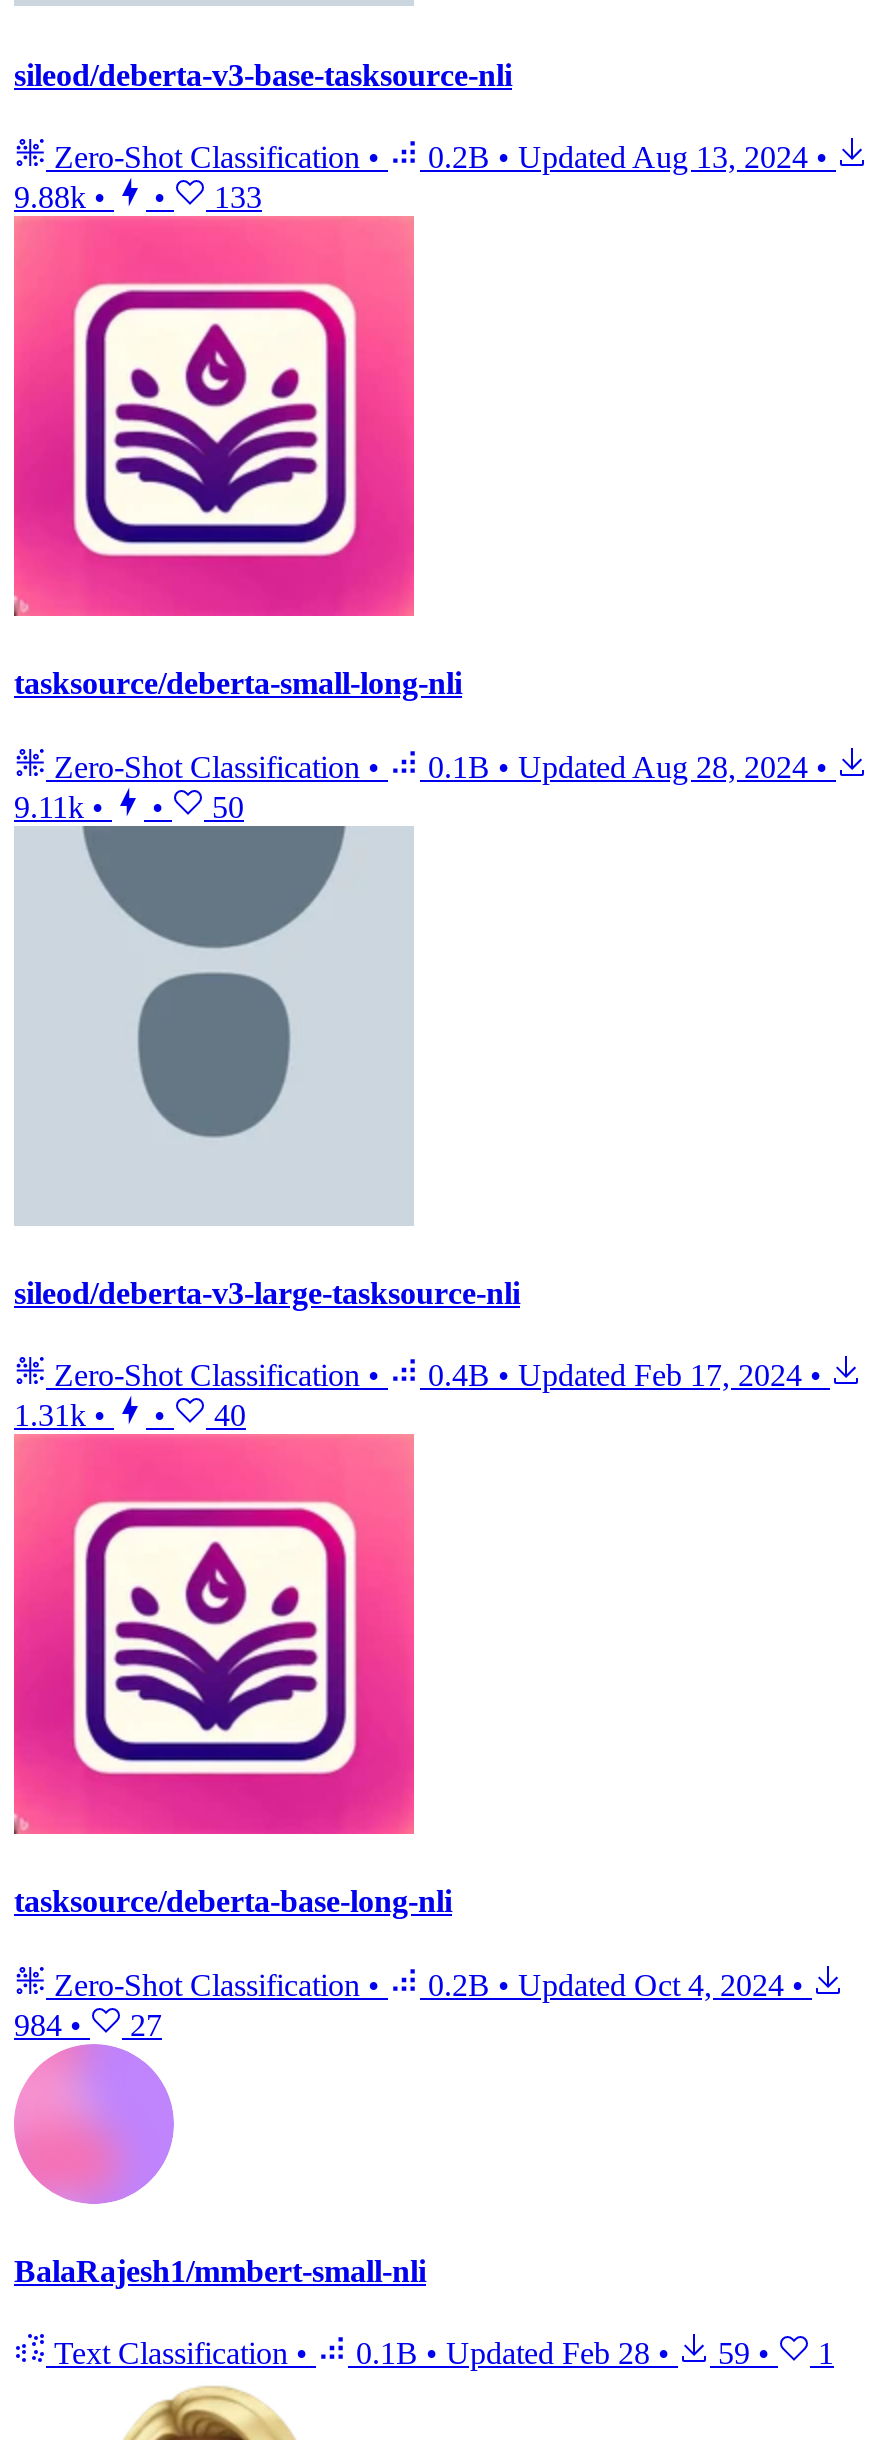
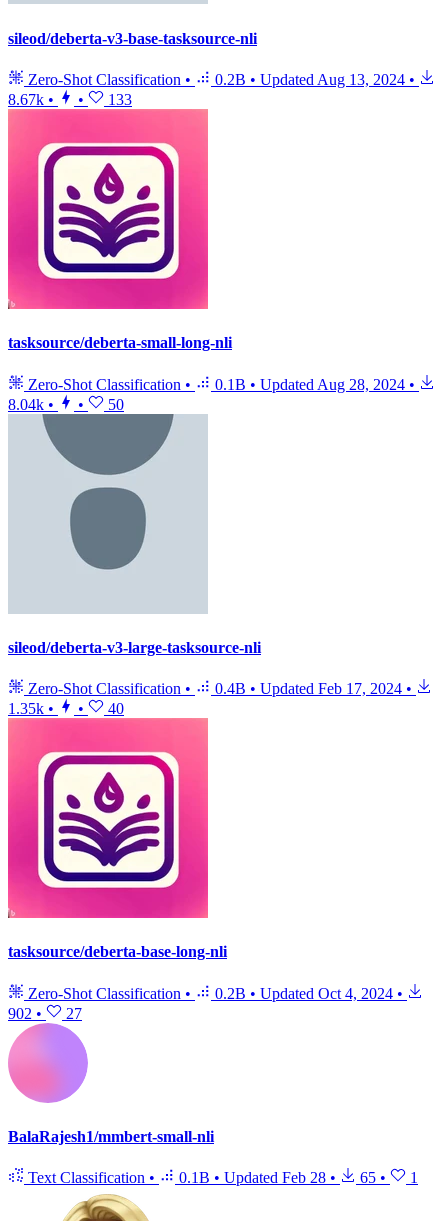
[14,180,106,214] 9.88k • -> [8,91,54,108] 8.67k •
[14,789,104,823] 9.11k • -> [8,395,54,412] 8.04k •
[14,1398,106,1432] 1.31k • -> [8,700,54,717] 1.35k •
[14,2007,162,2041] 984 • 27 -> [8,1005,82,1022] 902 • 27
[46,2336,834,2370] Text Classification • 0.1B • Updated Feb 28 • 59 • 1 -> [24,1169,418,1186] Text Classification • 0.1B • Updated Feb 28 • 65 • 1

